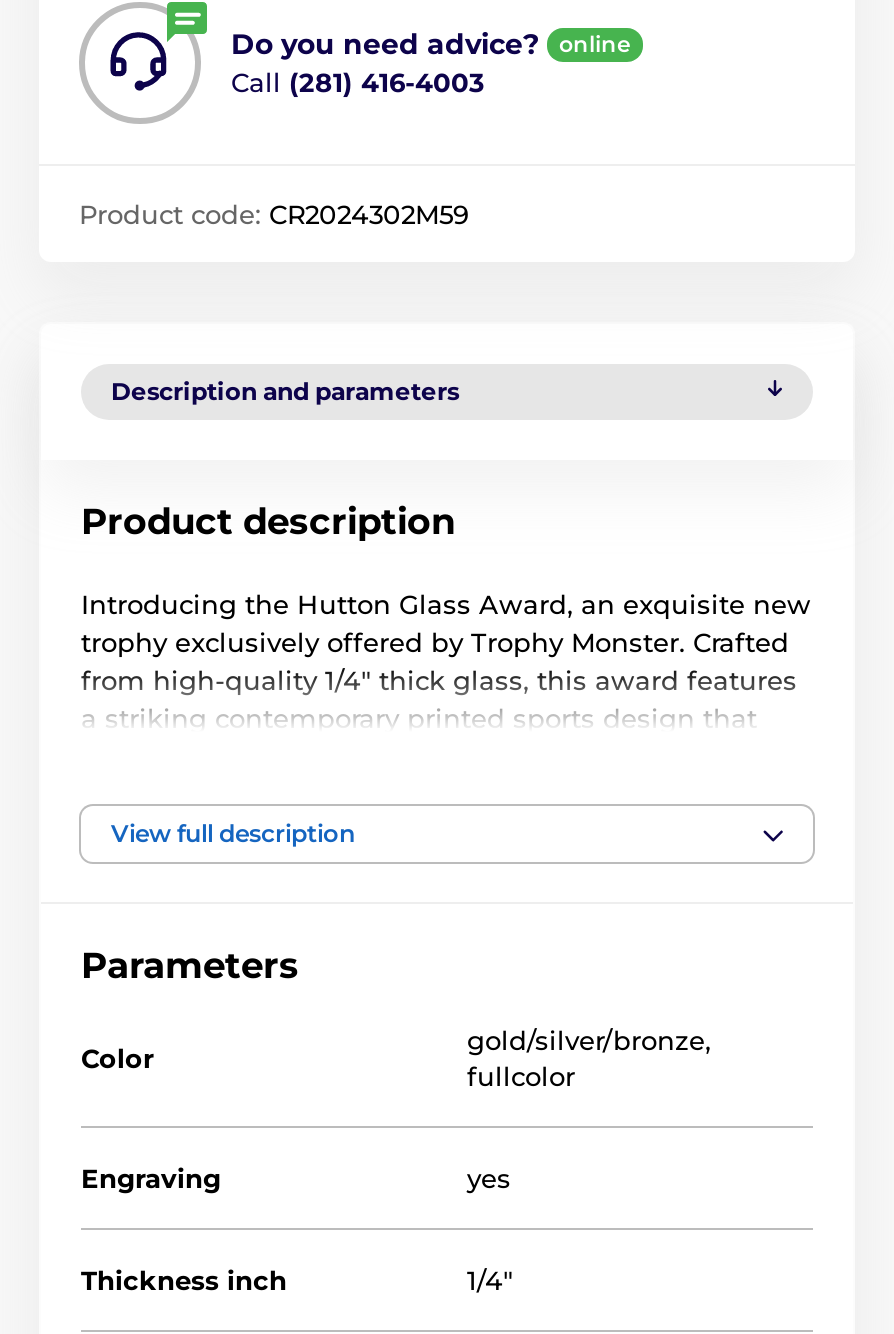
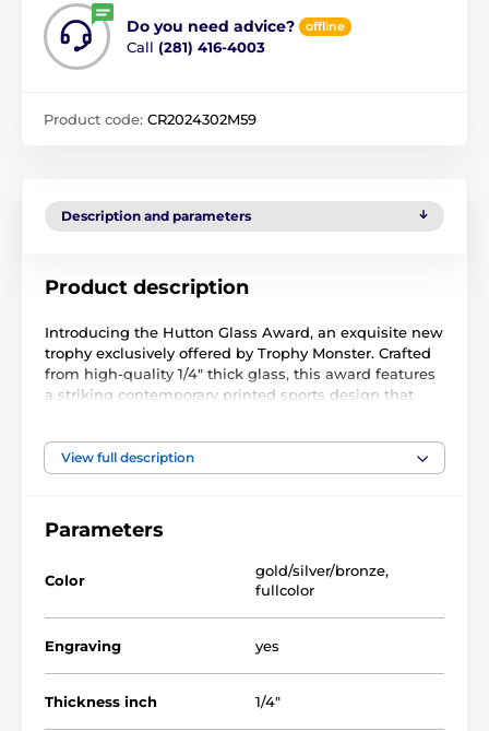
[559,30,631,58] online -> [306,19,345,34] offline

